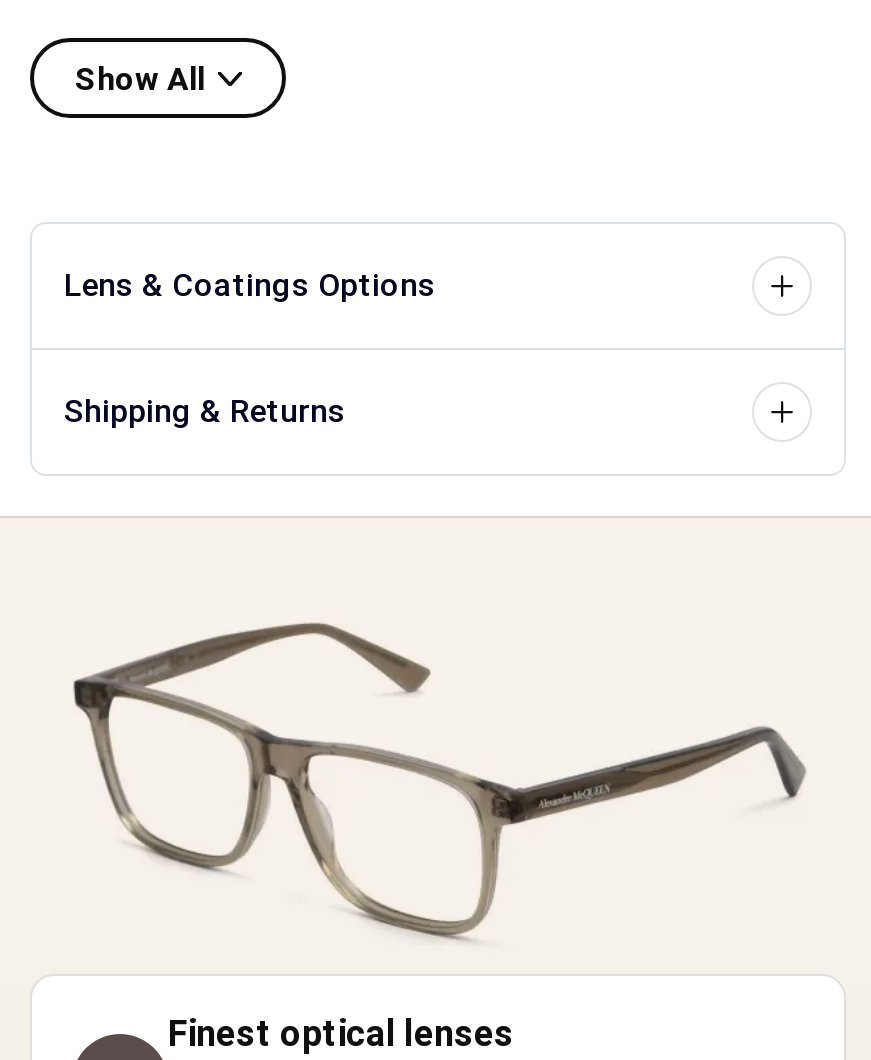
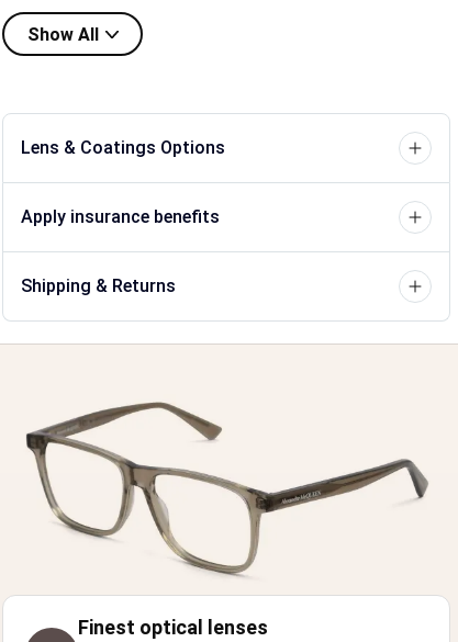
none -> [21,206,220,227] Apply insurance benefits

